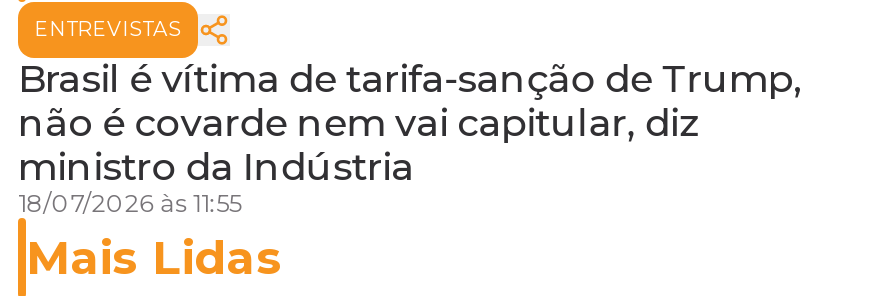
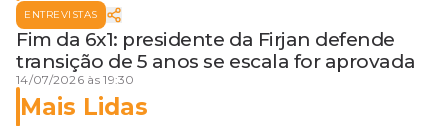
[18,57,802,219] Brasil é vítima de tarifa-sanção de Trump, | não é covarde nem vai capitular, diz | ministro da Indústria | 18/07/2026 às 11:55 -> [16,28,415,87] Fim da 6x1: presidente da Firjan defende | transição de 5 anos se escala for aprovada | 14/07/2026 às 19:30

